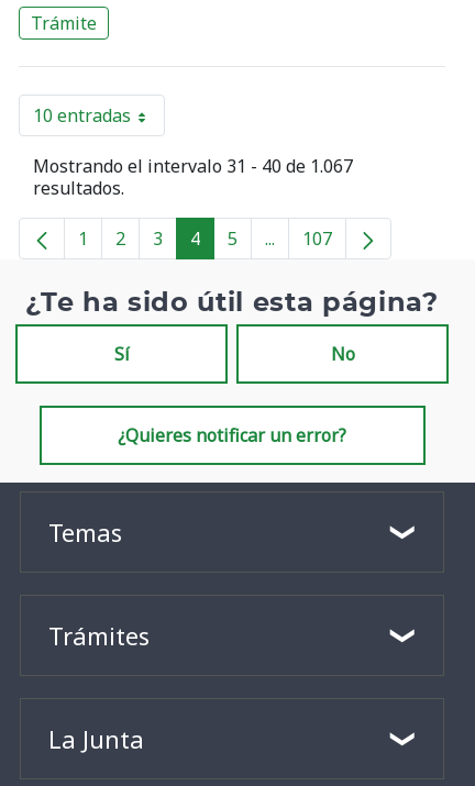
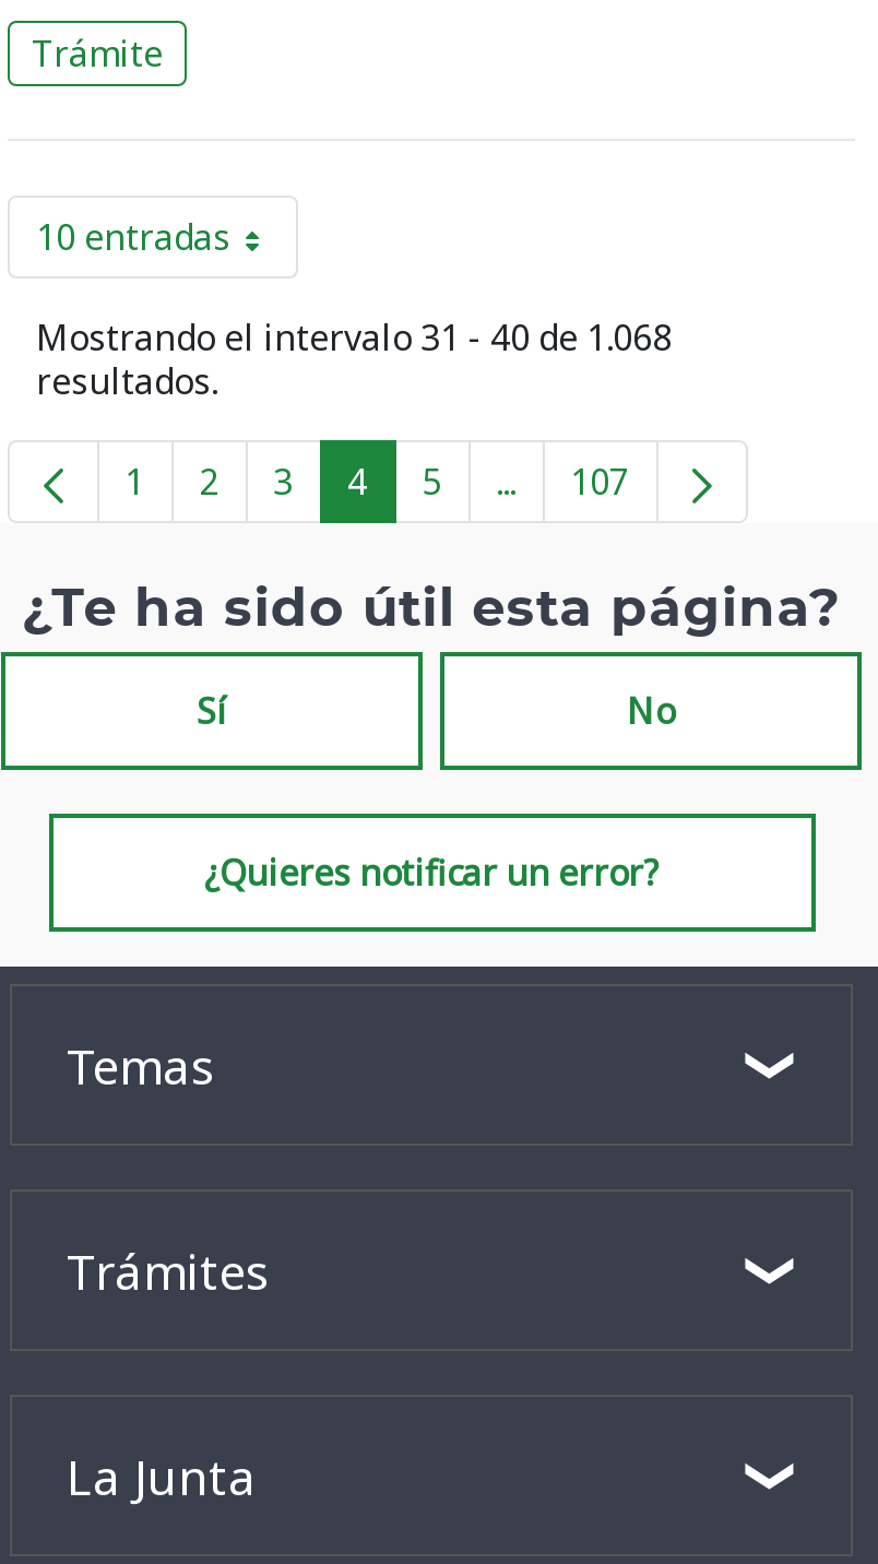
[33,154,353,178] Mostrando el intervalo 31 - 40 de 1.067 -> [36,313,672,362] Mostrando el intervalo 31 - 40 de 1.068

